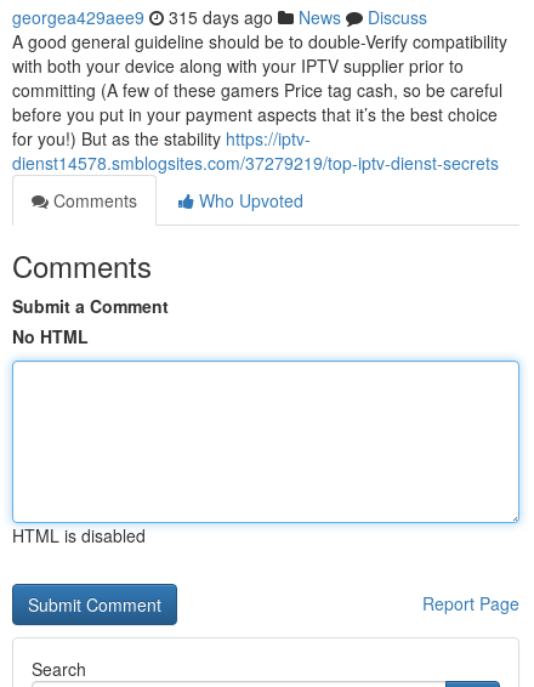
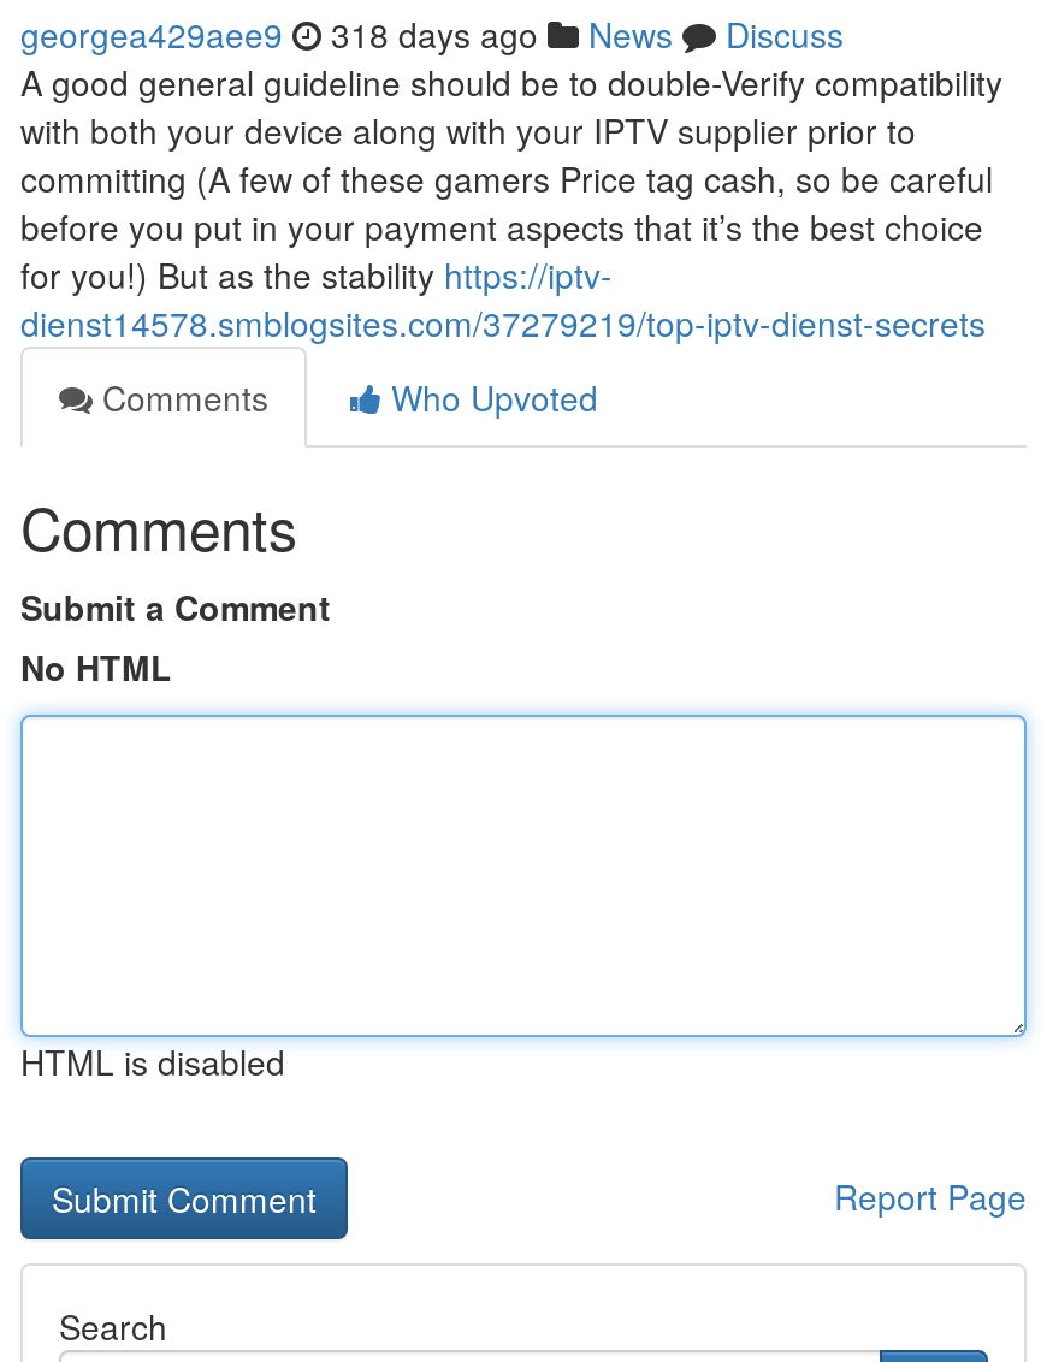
[12,5,427,29] georgea429aee9 315 days ago News Discuss -> [20,10,844,58] georgea429aee9 318 days ago News Discuss

